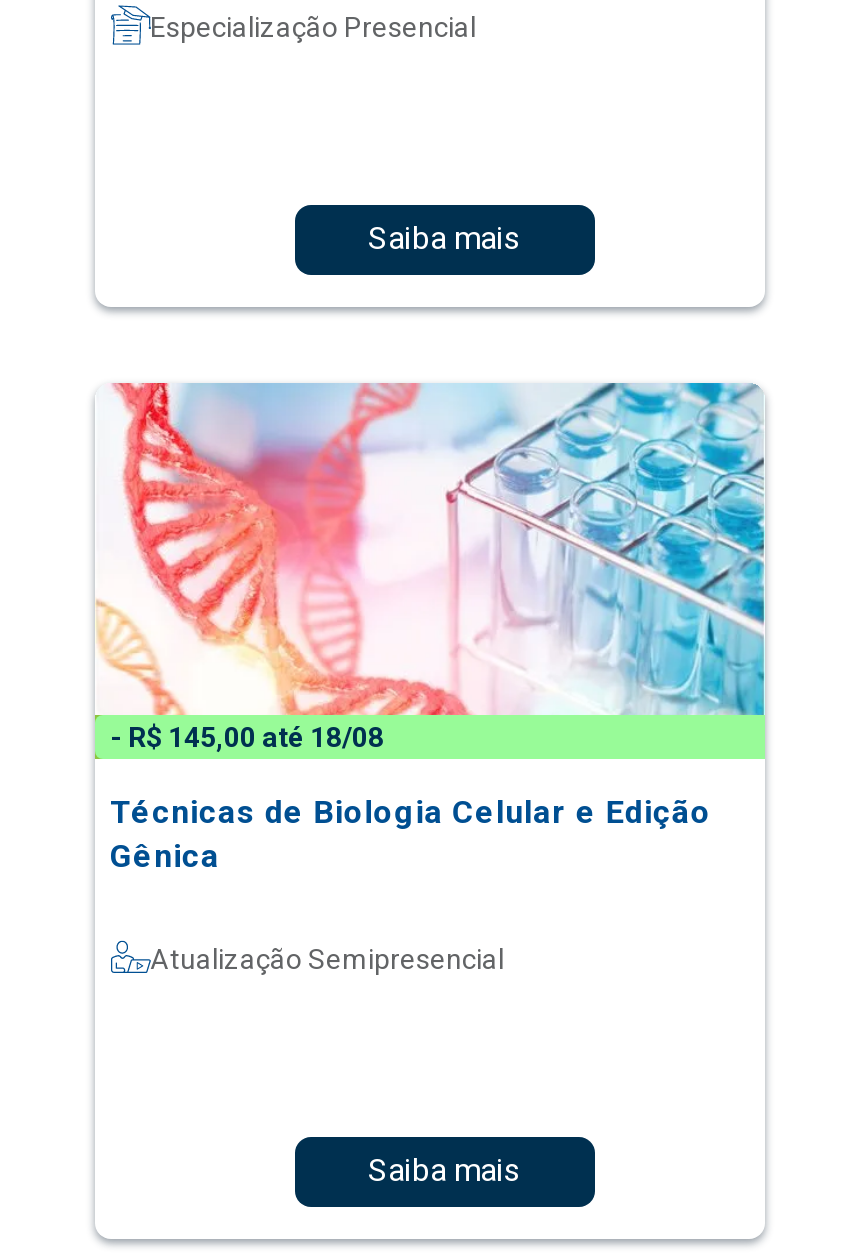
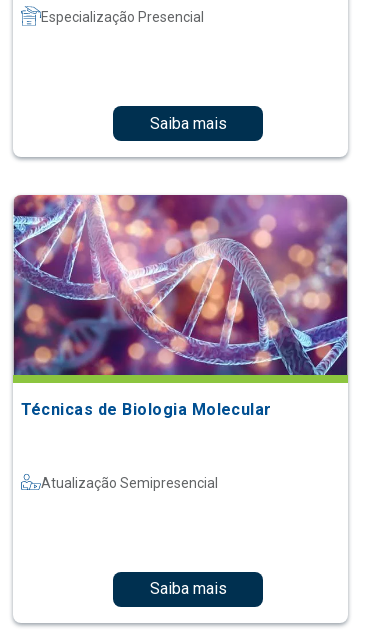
[95,381,765,875] [image] | - R$ 145,00 até 18/08 | Técnicas de Biologia Celular e Edição | Gênica -> [12,194,349,419] [image] | Técnicas de Biologia Molecular

